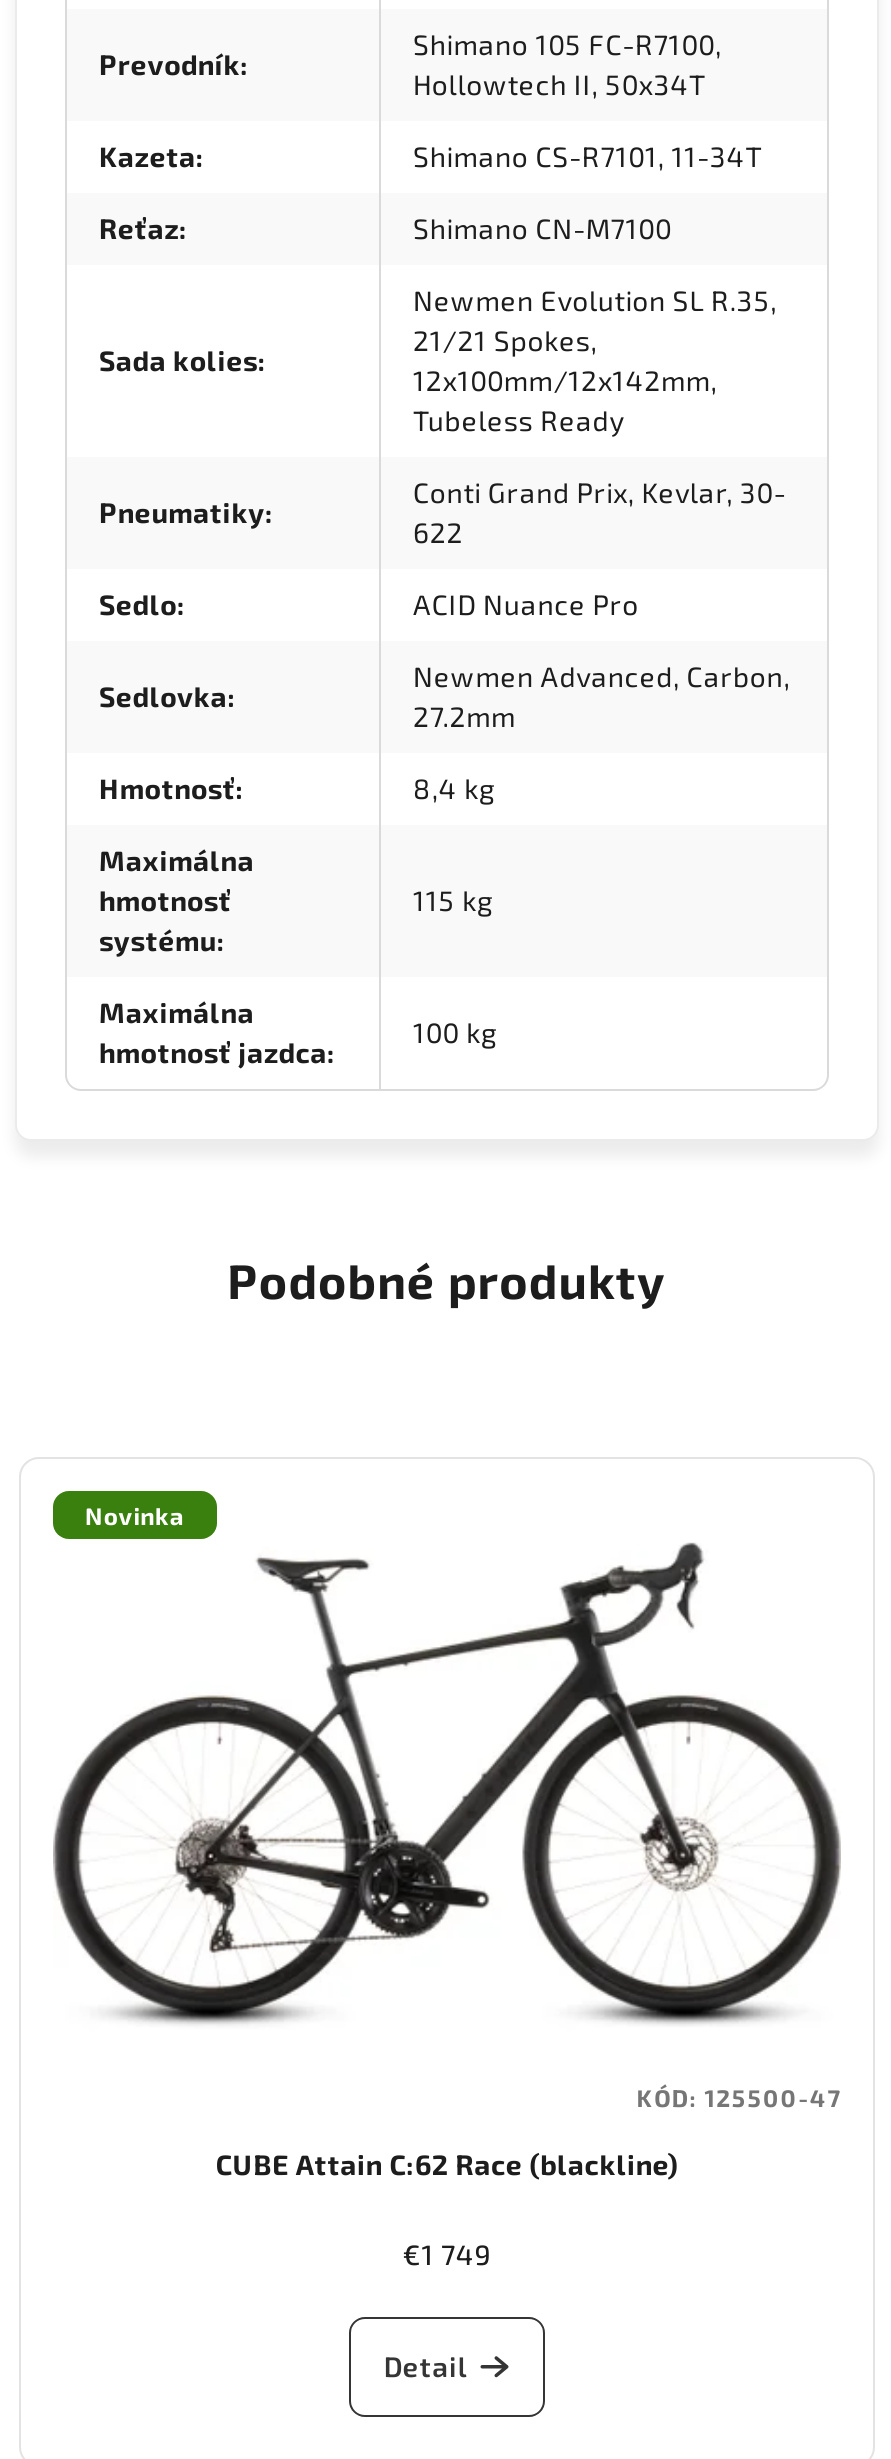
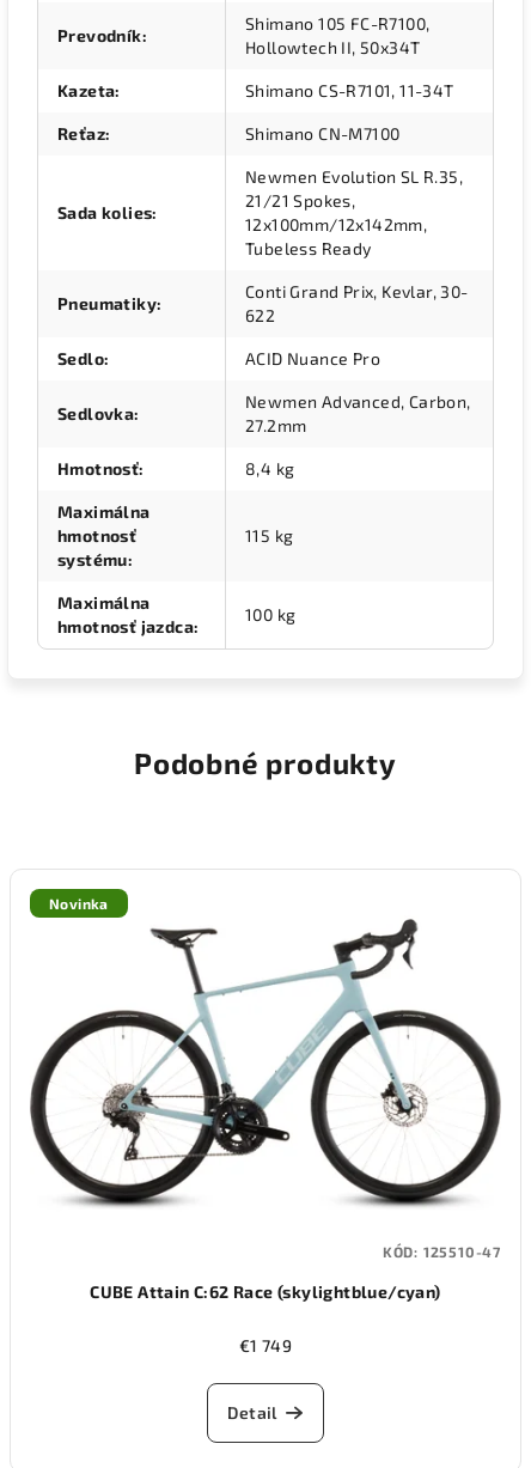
[199,1613,701,1913] [image] -> [117,961,419,1165] [image]
[637,2084,841,2112] KÓD: 125500-47 -> [382,1243,501,1260] KÓD: 125510-47
[216,2148,678,2182] CUBE Attain C:62 Race (blackline) -> [90,1282,441,1302] CUBE Attain C:62 Race (skylightblue/cyan)

